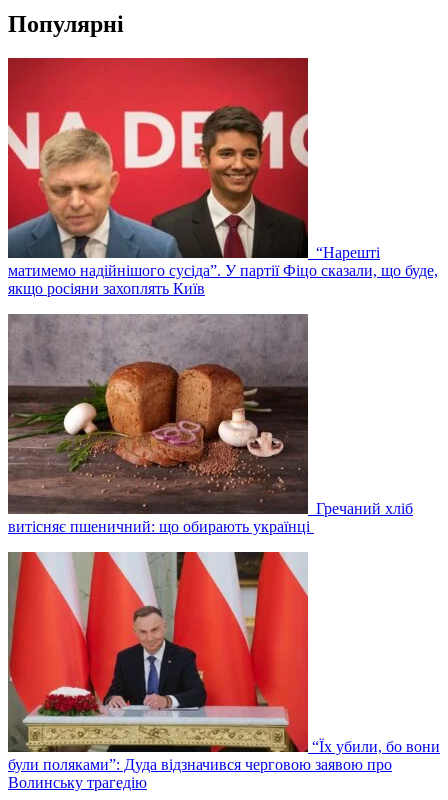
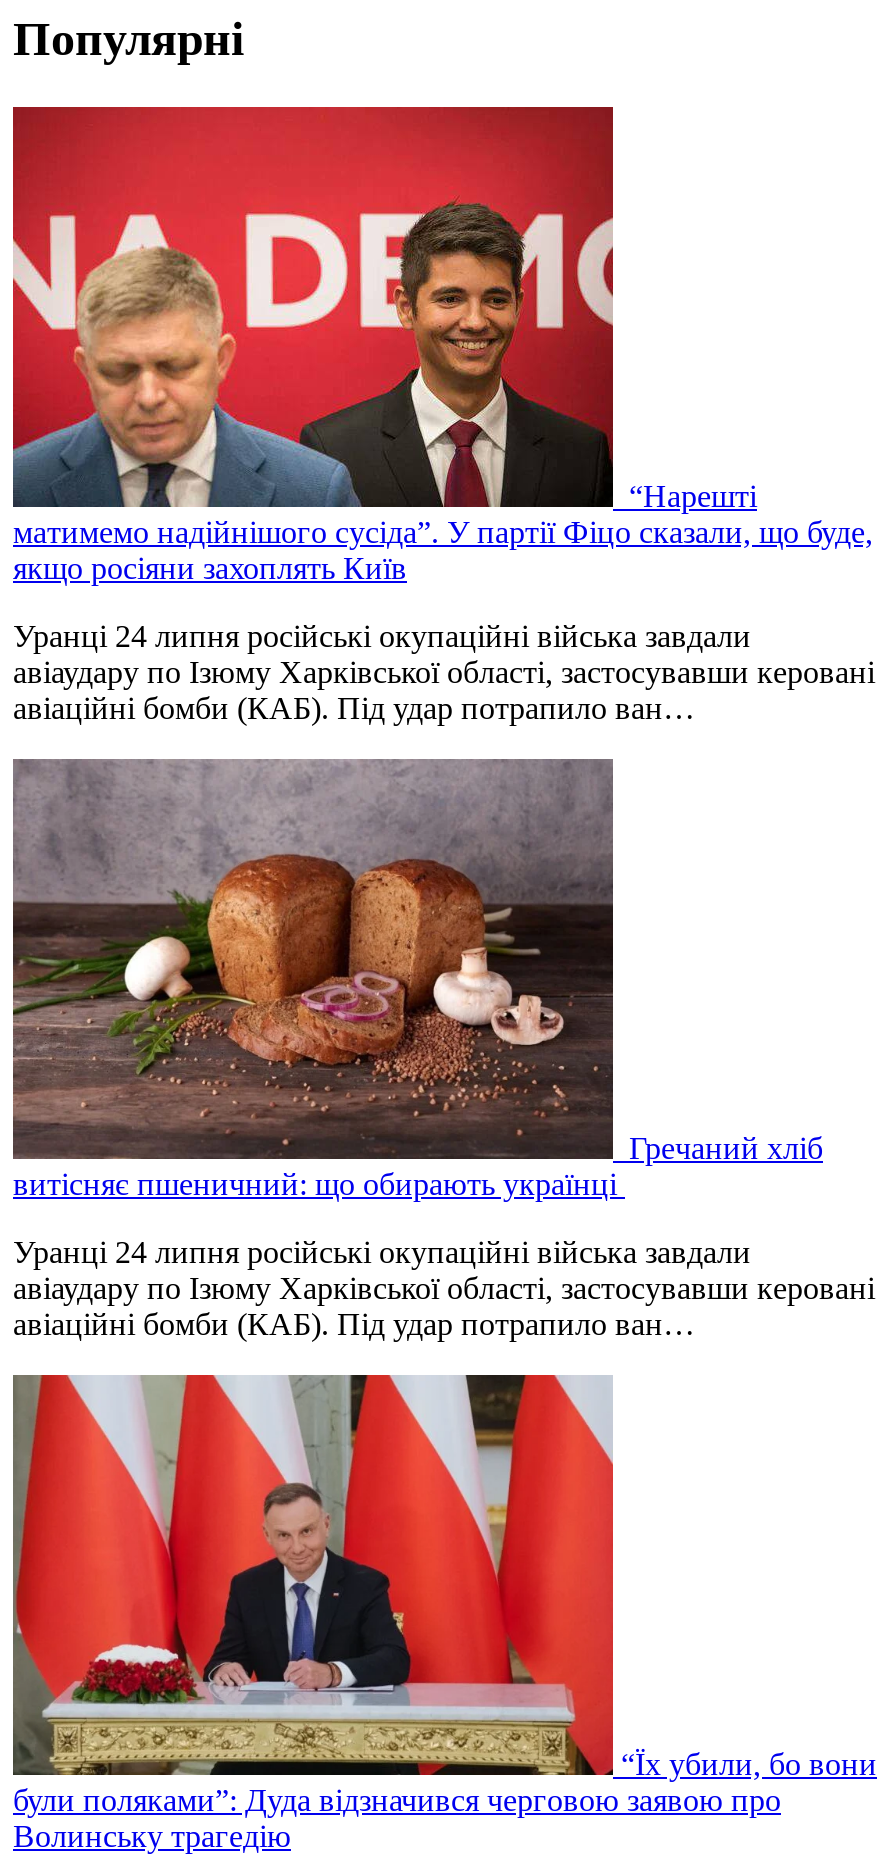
none -> [13,619,875,725] Уранці 24 липня російські окупаційні війська завдали | авіаудару по Ізюму Харківської області, застосувавши керовані | авіаційні бомби (КАБ). Під удар потрапило ван…
none -> [13,1235,875,1341] Уранці 24 липня російські окупаційні війська завдали | авіаудару по Ізюму Харківської області, застосувавши керовані | авіаційні бомби (КАБ). Під удар потрапило ван…

